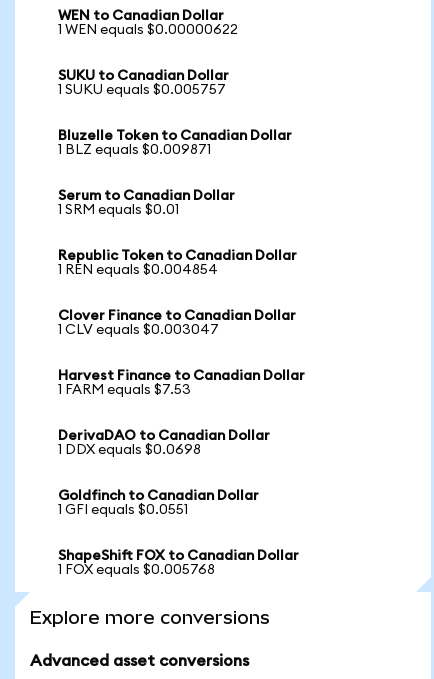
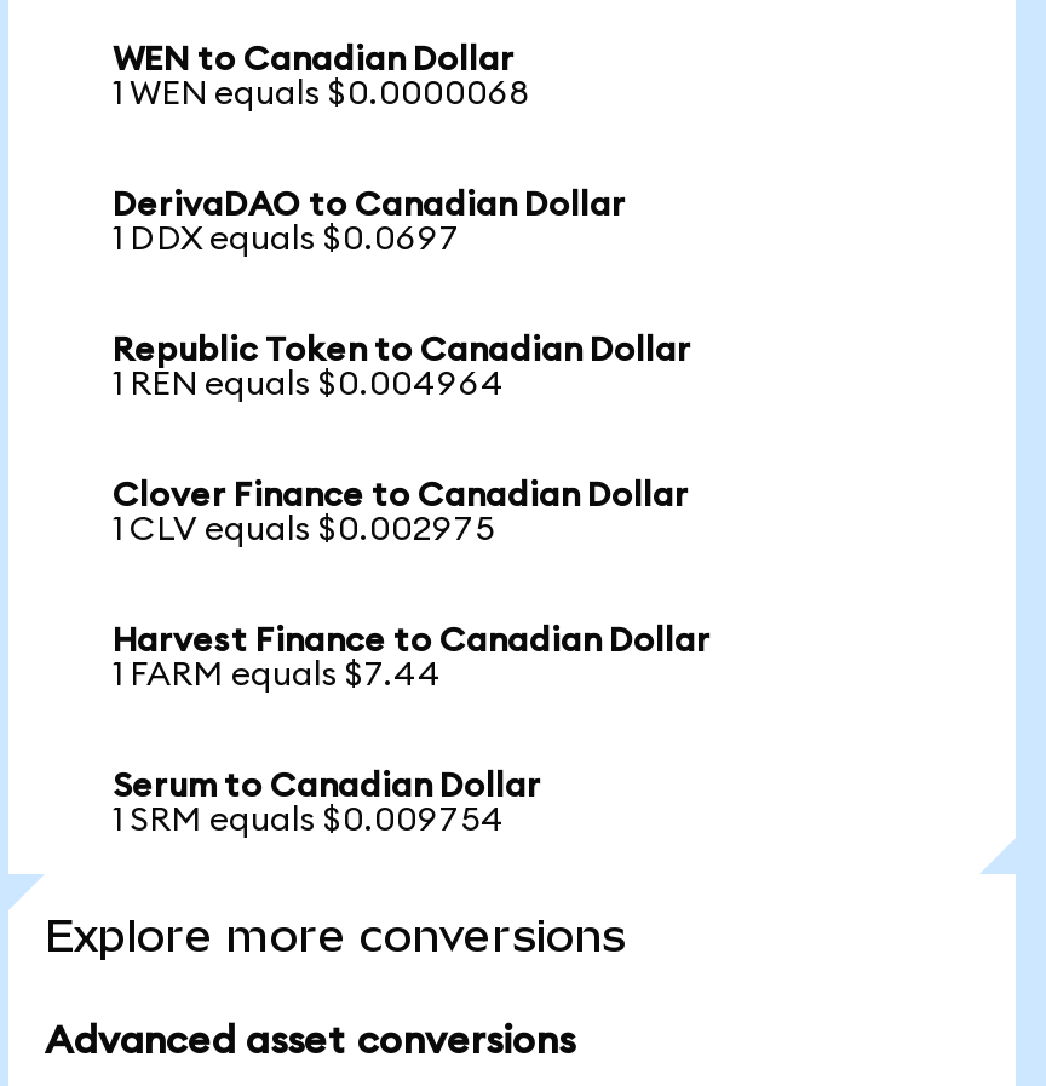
[58,23,292,157] 1 WEN equals $0.00000622 | SUKU to Canadian Dollar | 1 SUKU equals $0.005757 | Bluzelle Token to Canadian Dollar | 1 BLZ equals $0.009871 -> [113,77,529,693] 1 WEN equals $0.0000068 | 1 DDX equals $0.0697 | 1 REN equals $0.004964 | 1 CLV equals $0.002975 | 1 FARM equals $7.44
moved [58,189,235,203] -> [113,770,541,804]: Serum to Canadian Dollar
[58,203,299,577] 1 SRM equals $0.01 | 1 REN equals $0.004854 | 1 CLV equals $0.003047 | 1 FARM equals $7.53 | 1 DDX equals $0.0698 | Goldfinch to Canadian Dollar | 1 GFI equals $0.0551 | ShapeShift FOX to Canadian Dollar | 1 FOX equals $0.005768 -> [113,804,505,838] 1 SRM equals $0.009754
moved [58,249,297,263] -> [113,334,691,368]: Republic Token to Canadian Dollar
moved [58,309,296,323] -> [113,479,689,513]: Clover Finance to Canadian Dollar
moved [58,369,305,383] -> [113,625,711,659]: Harvest Finance to Canadian Dollar
moved [58,429,270,443] -> [113,189,626,223]: DerivaDAO to Canadian Dollar

